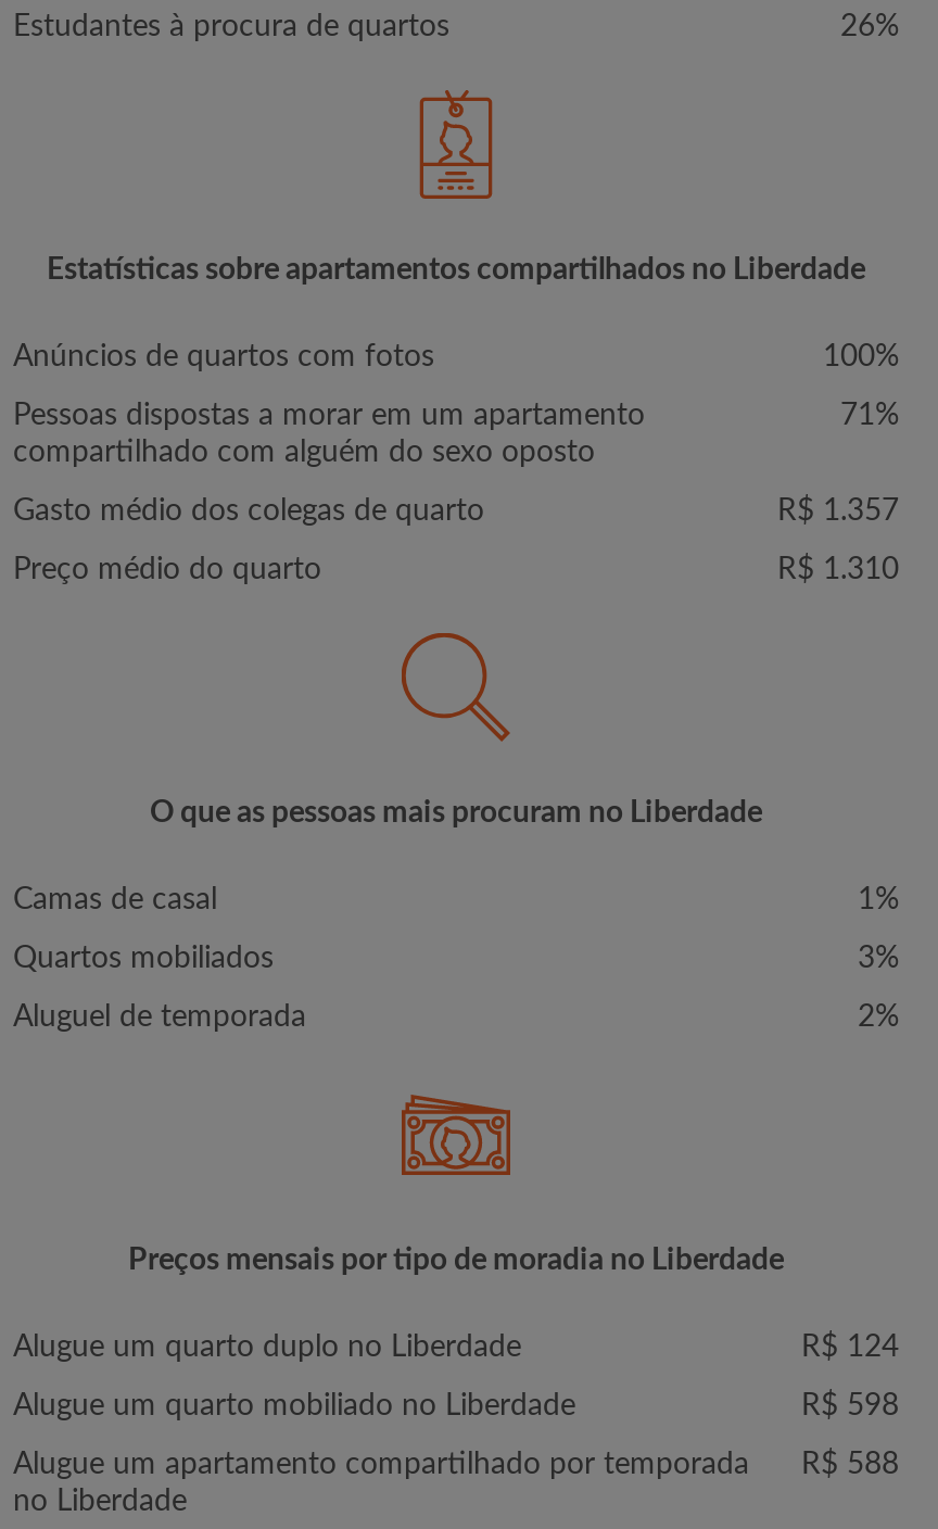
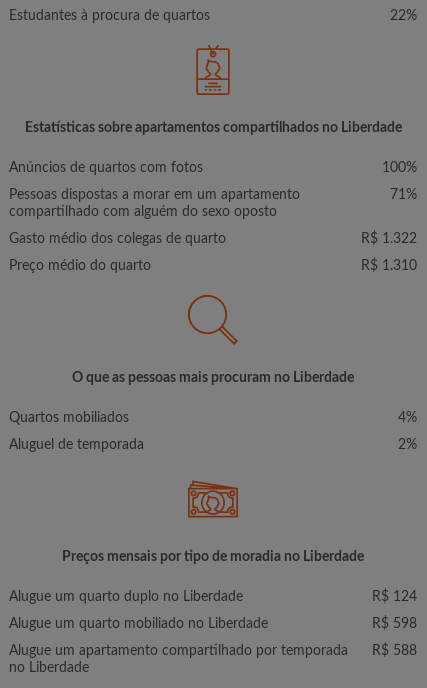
[840,12,899,42] 26% -> [390,9,417,23] 22%
[777,496,899,527] R$ 1.357 -> [361,232,417,246] R$ 1.322
[13,885,899,915] Camas de casal | 1% -> none
[858,944,899,974] 3% -> [398,411,417,425] 4%

